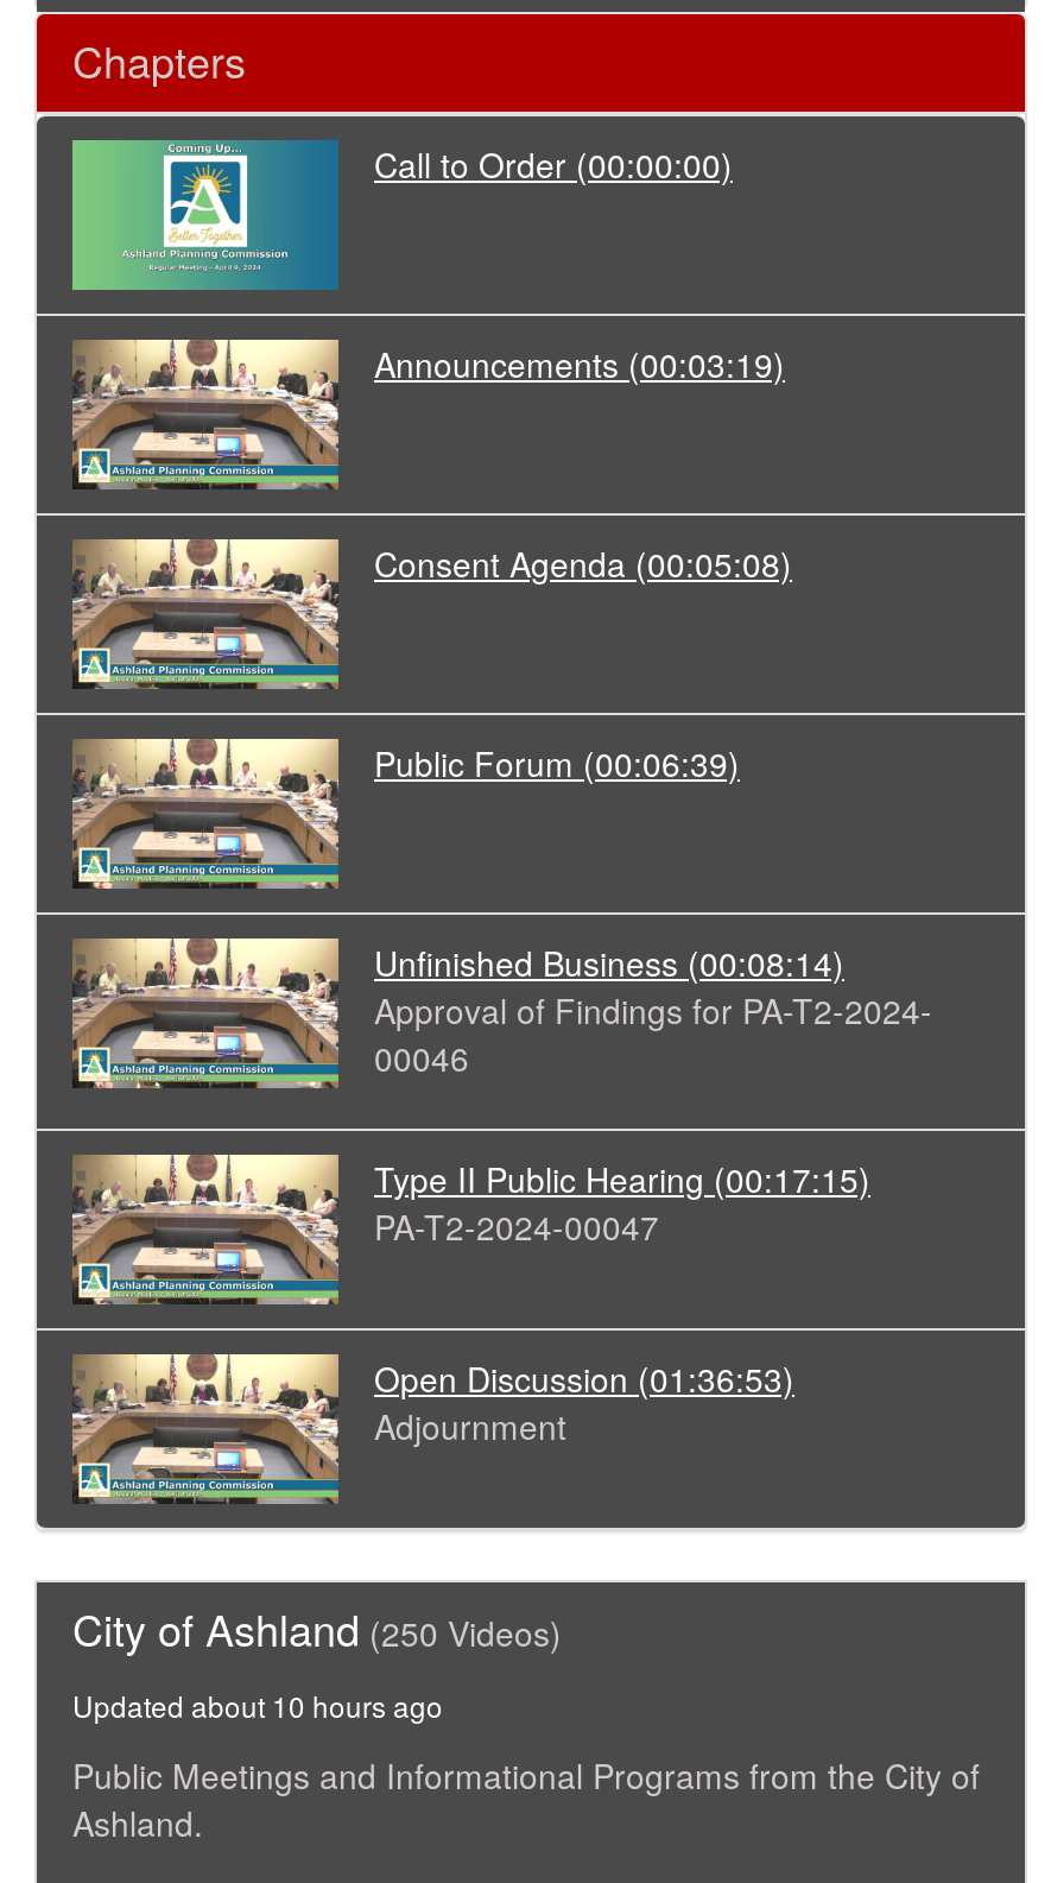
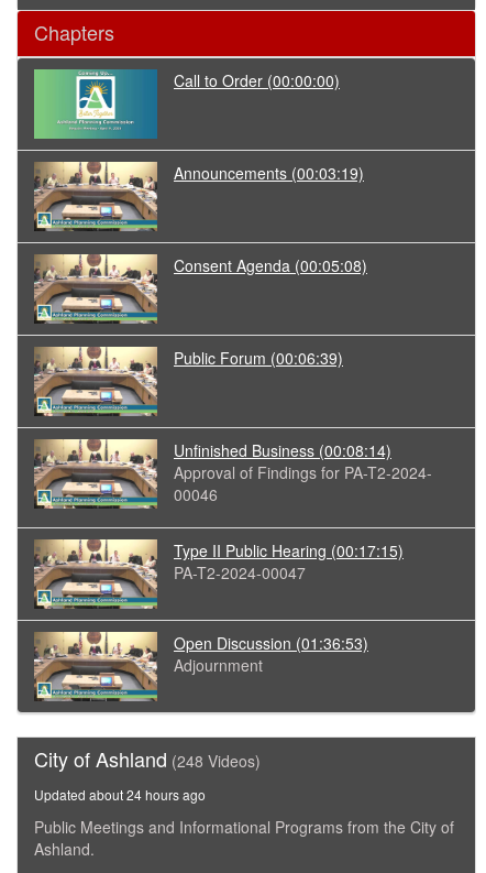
[72,1598,562,1660] City of Ashland (250 Videos) -> [34,745,261,773] City of Ashland (248 Videos)
[72,1686,443,1726] Updated about 10 hours ago -> [34,785,206,804] Updated about 24 hours ago

